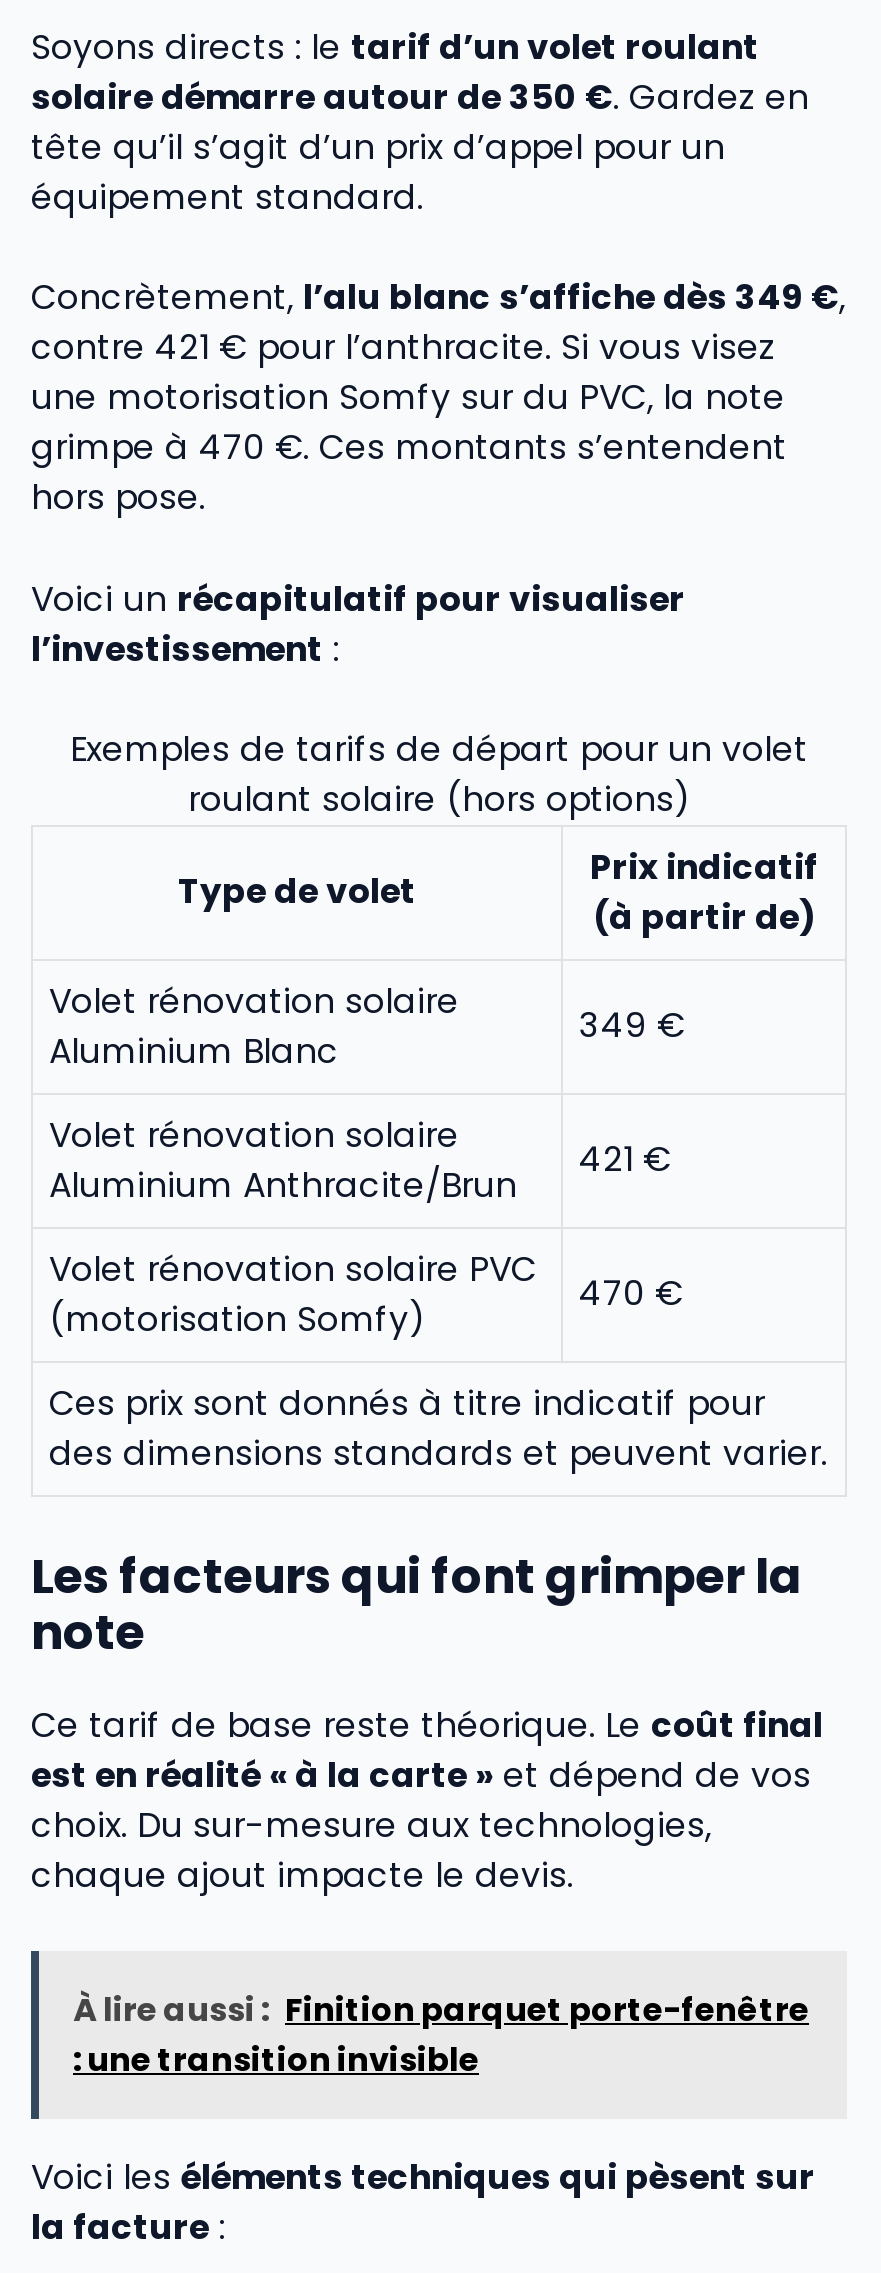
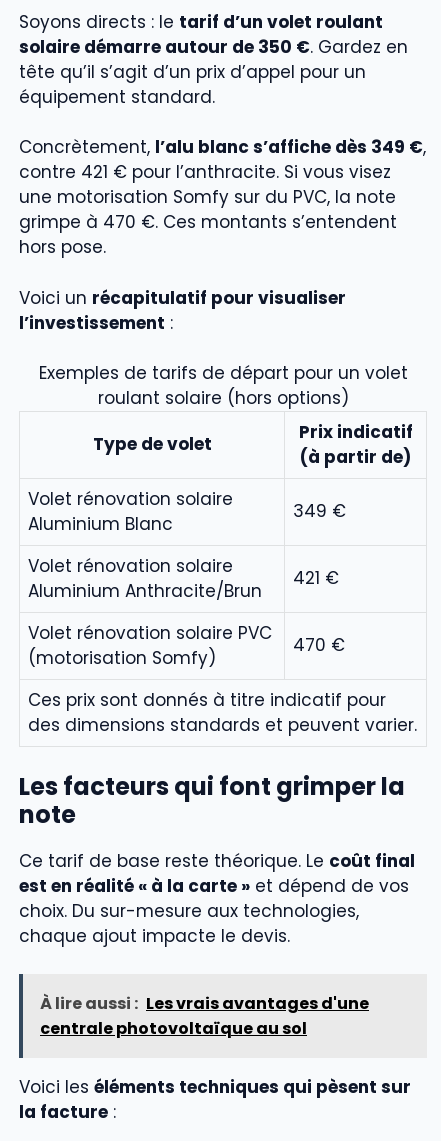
[73,1987,809,2083] À lire aussi : Finition parquet porte-fenêtre | : une transition invisible -> [40,992,369,1040] À lire aussi : Les vrais avantages d'une | centrale photovoltaïque au sol

